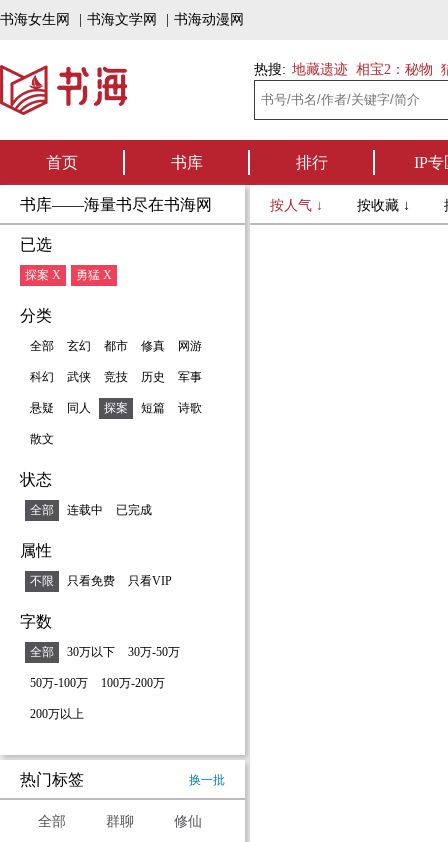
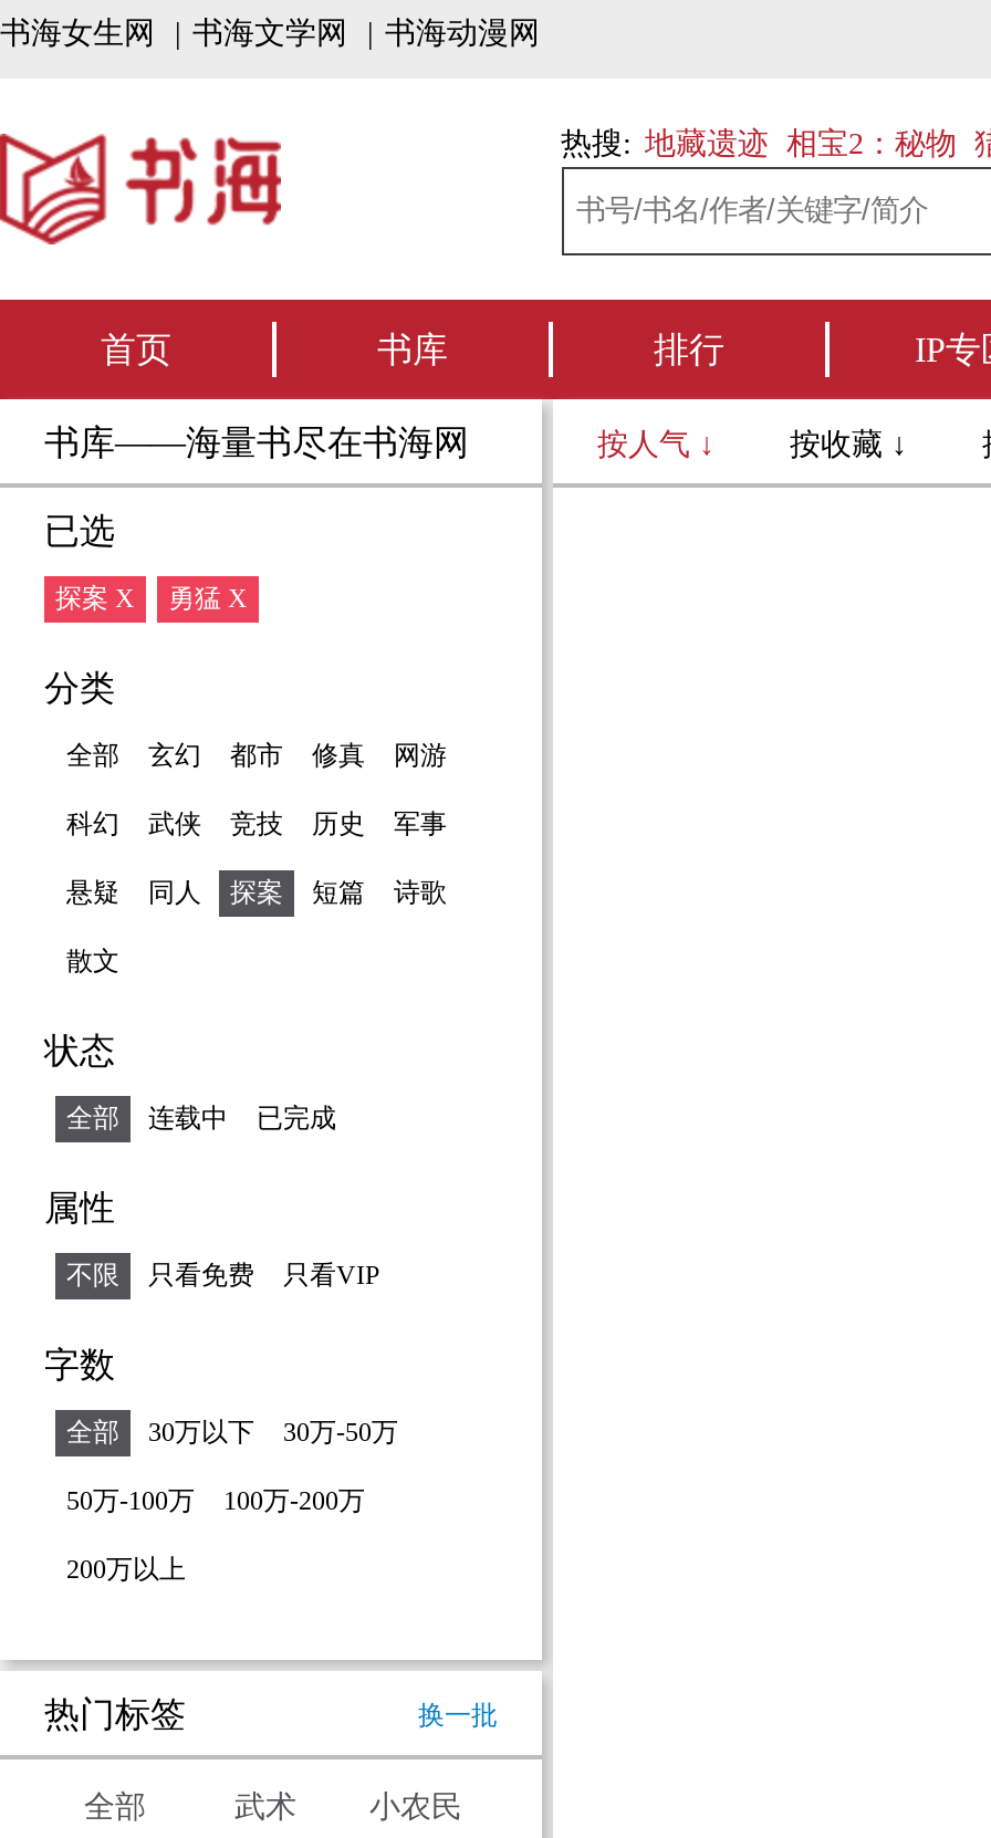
[106,814,202,829] 群聊 | 修仙 -> [234,1790,462,1824] 武术 | 小农民

